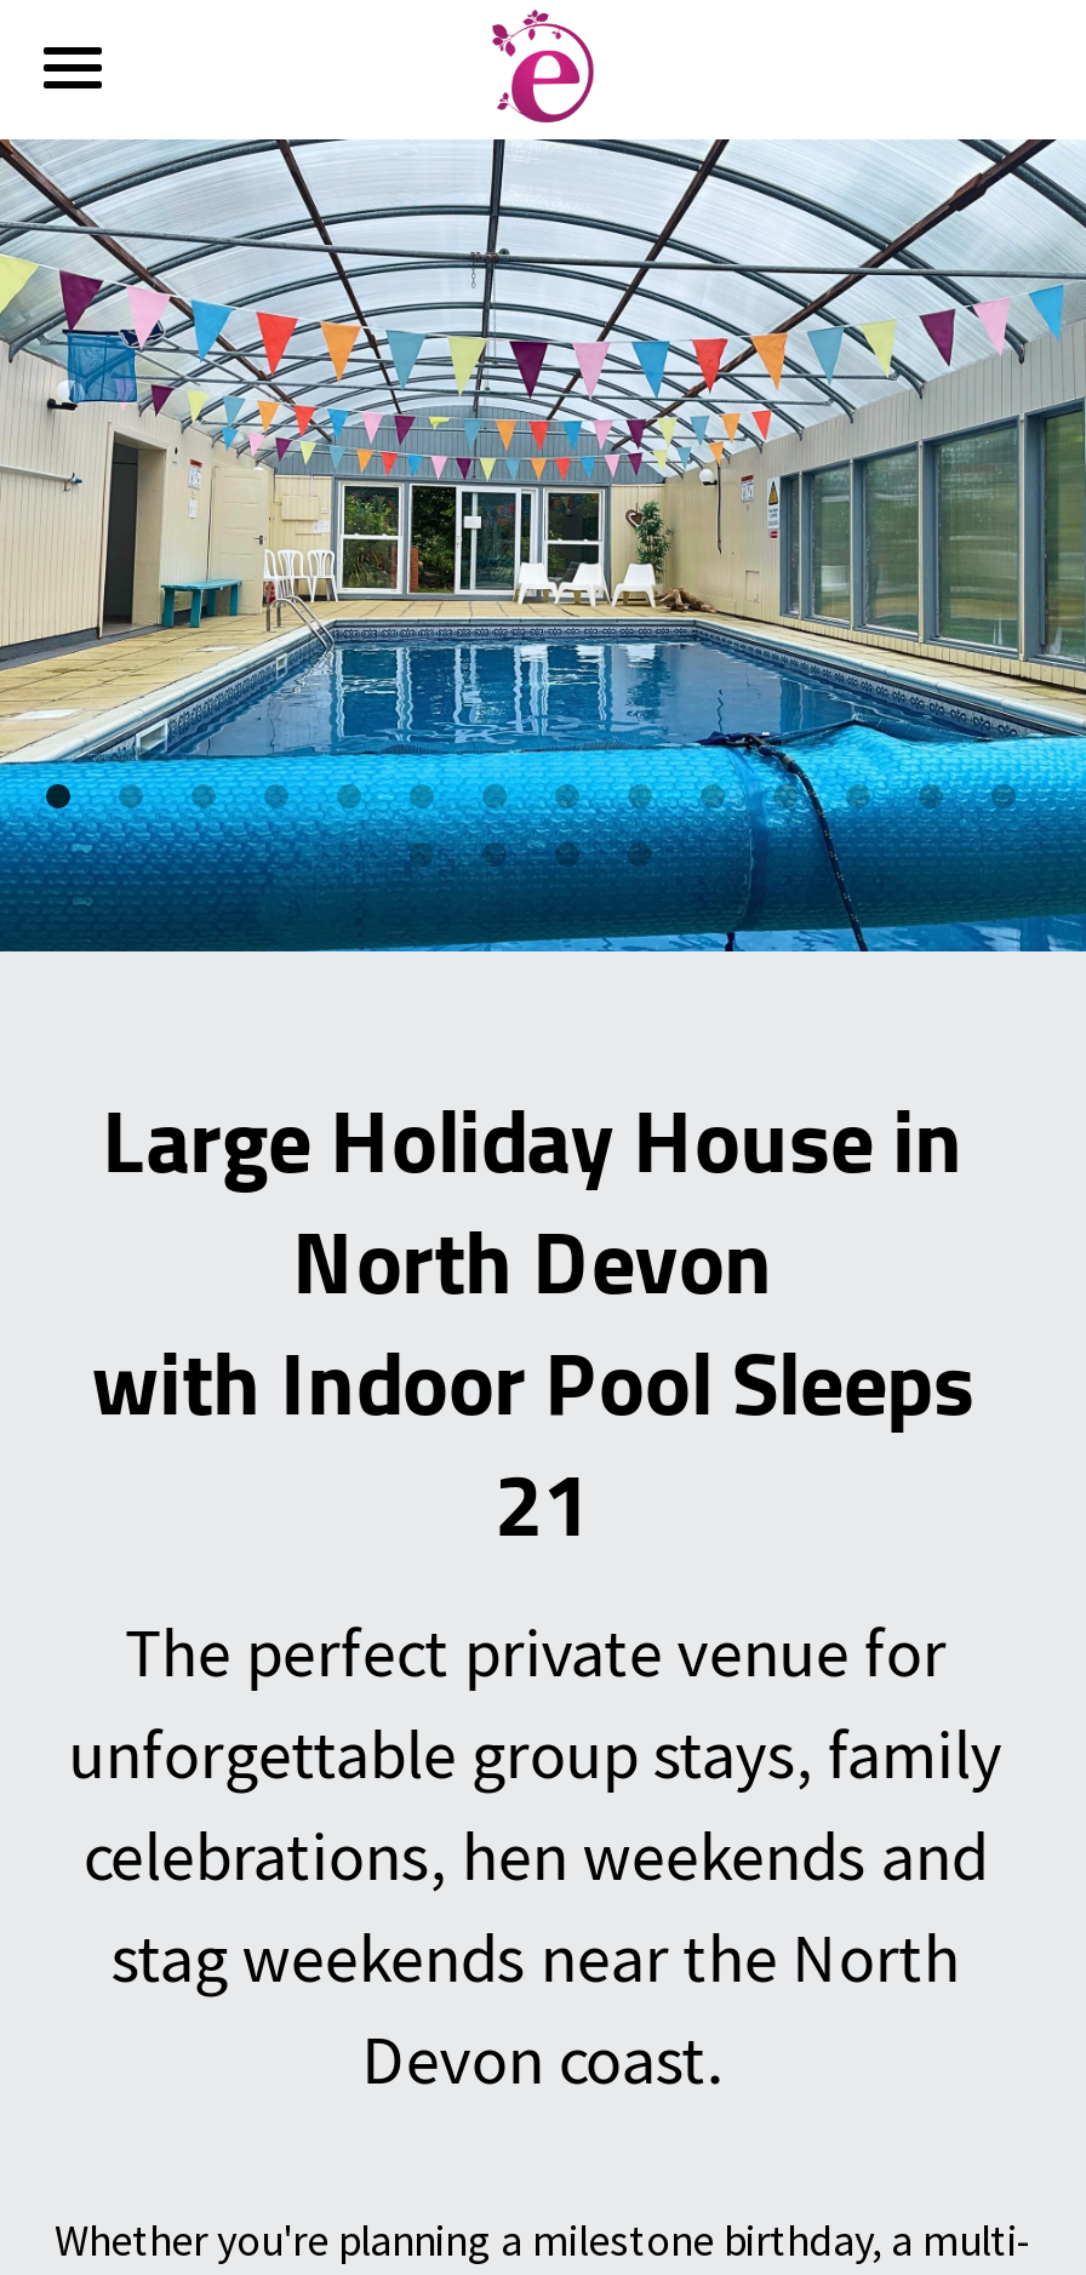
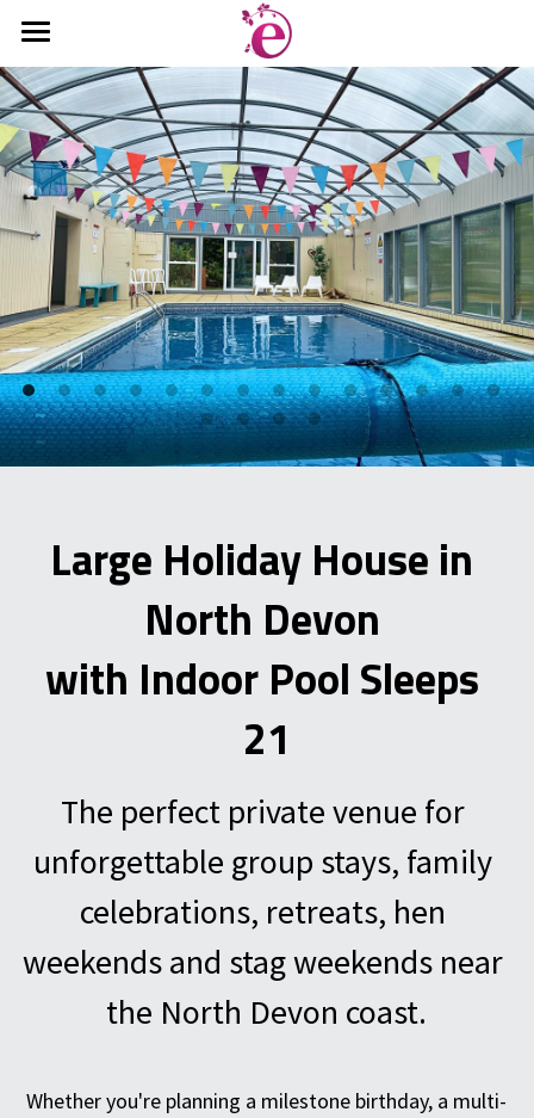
[83,1812,987,2103] celebrations, hen weekends and | stag weekends near the North | Devon coast. -> [23,890,503,1033] celebrations, retreats, hen | weekends and stag weekends near | the North Devon coast.

